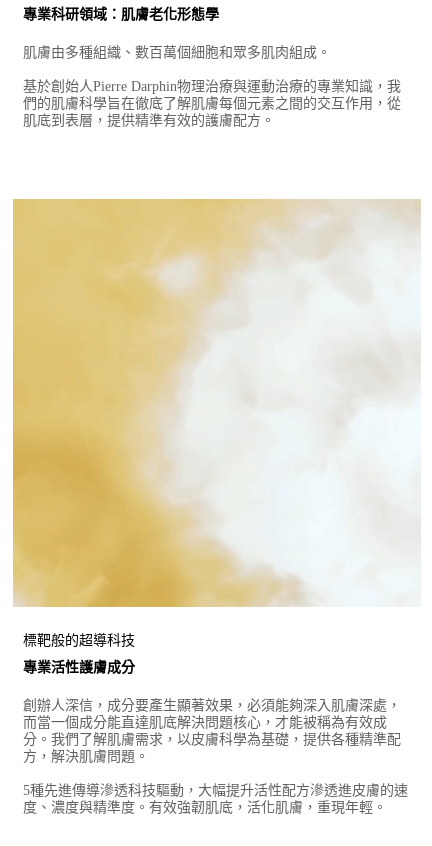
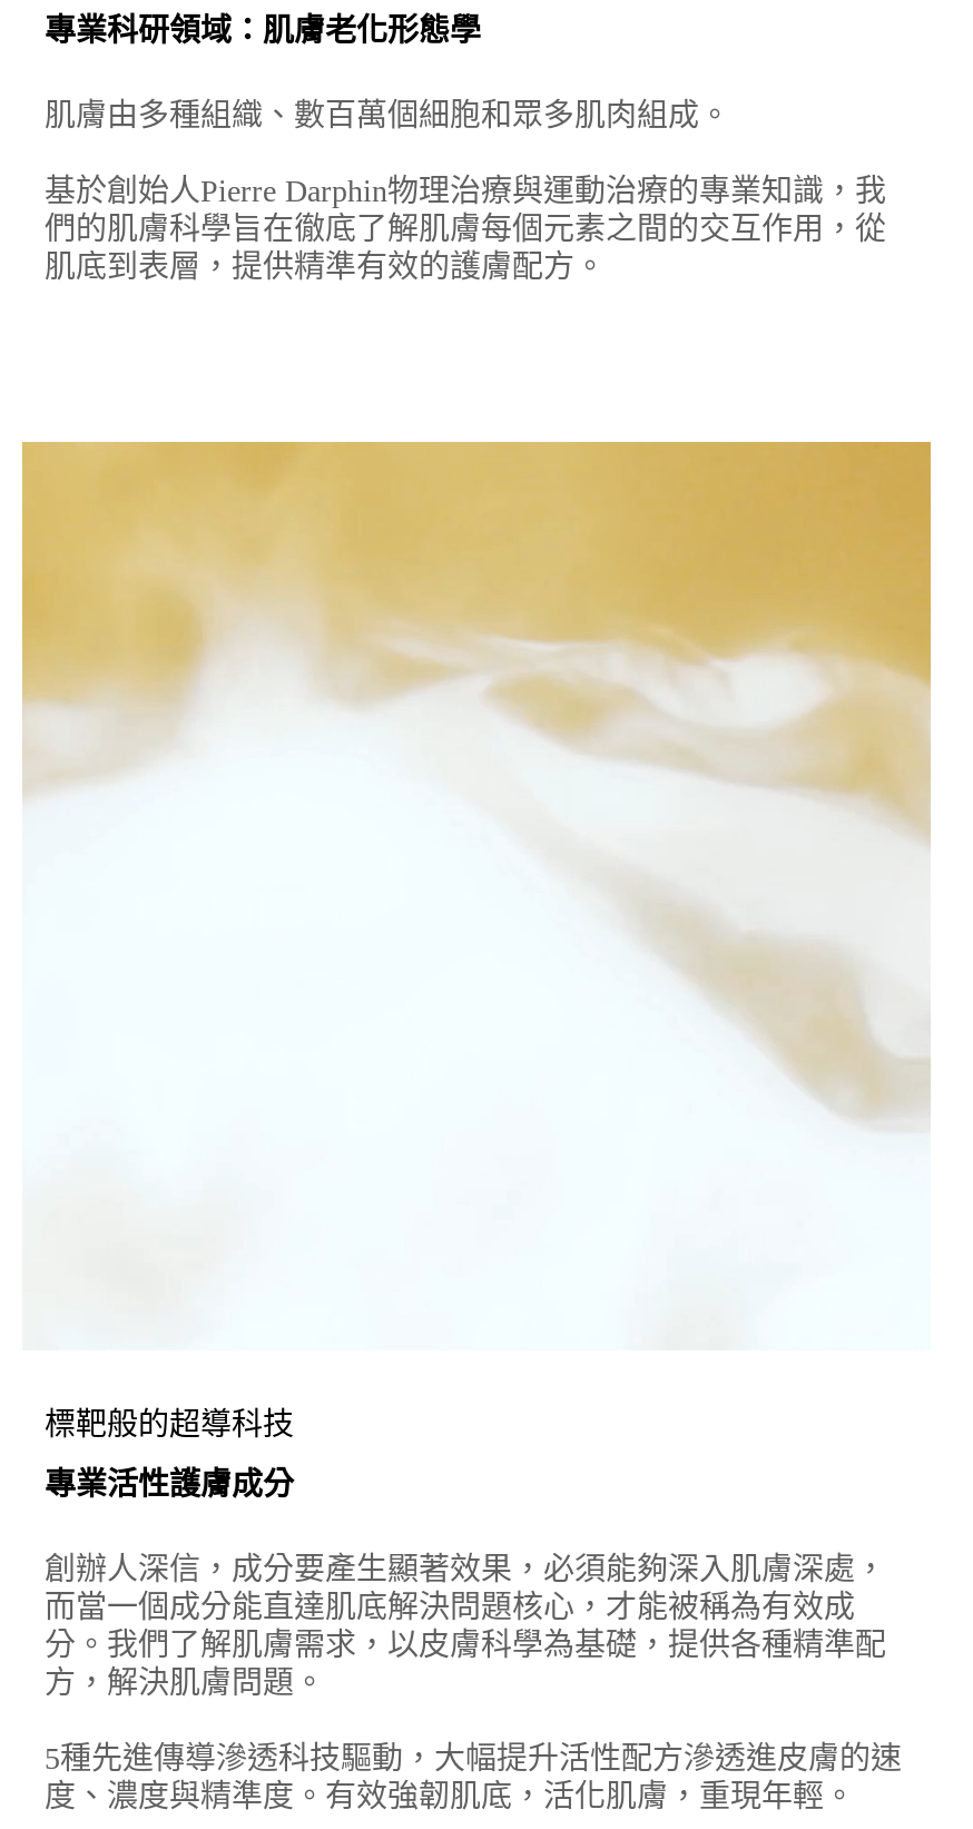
[12,199,421,608] [image] -> [22,442,933,1350] [image]

